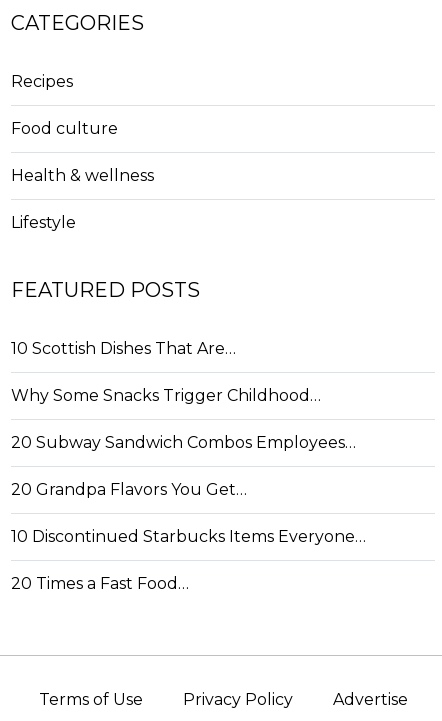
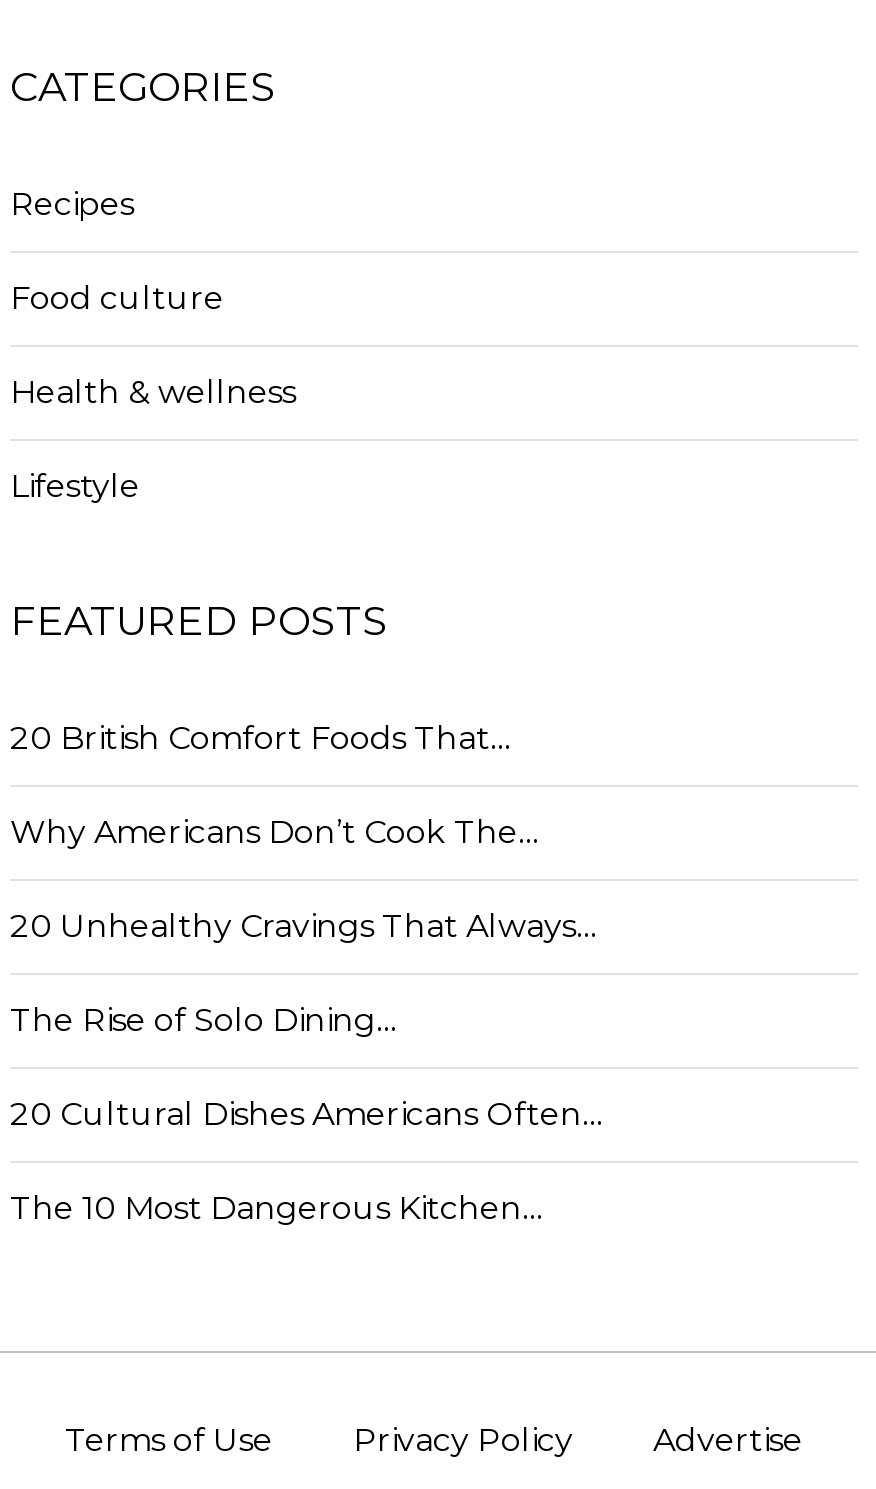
[11,339,236,358] 10 Scottish Dishes That Are… -> [10,719,512,757] 20 British Comfort Foods That…
[11,386,321,405] Why Some Snacks Trigger Childhood… -> [10,813,540,851] Why Americans Don’t Cook The…
[11,433,356,452] 20 Subway Sandwich Combos Employees… -> [10,907,598,945] 20 Unhealthy Cravings That Always…
[11,480,247,499] 20 Grandpa Flavors You Get… -> [10,1001,398,1039] The Rise of Solo Dining…
[11,527,366,546] 10 Discontinued Starbucks Items Everyone… -> [10,1095,604,1133] 20 Cultural Dishes Americans Often…
[11,574,189,593] 20 Times a Fast Food… -> [10,1189,544,1227] The 10 Most Dangerous Kitchen…

